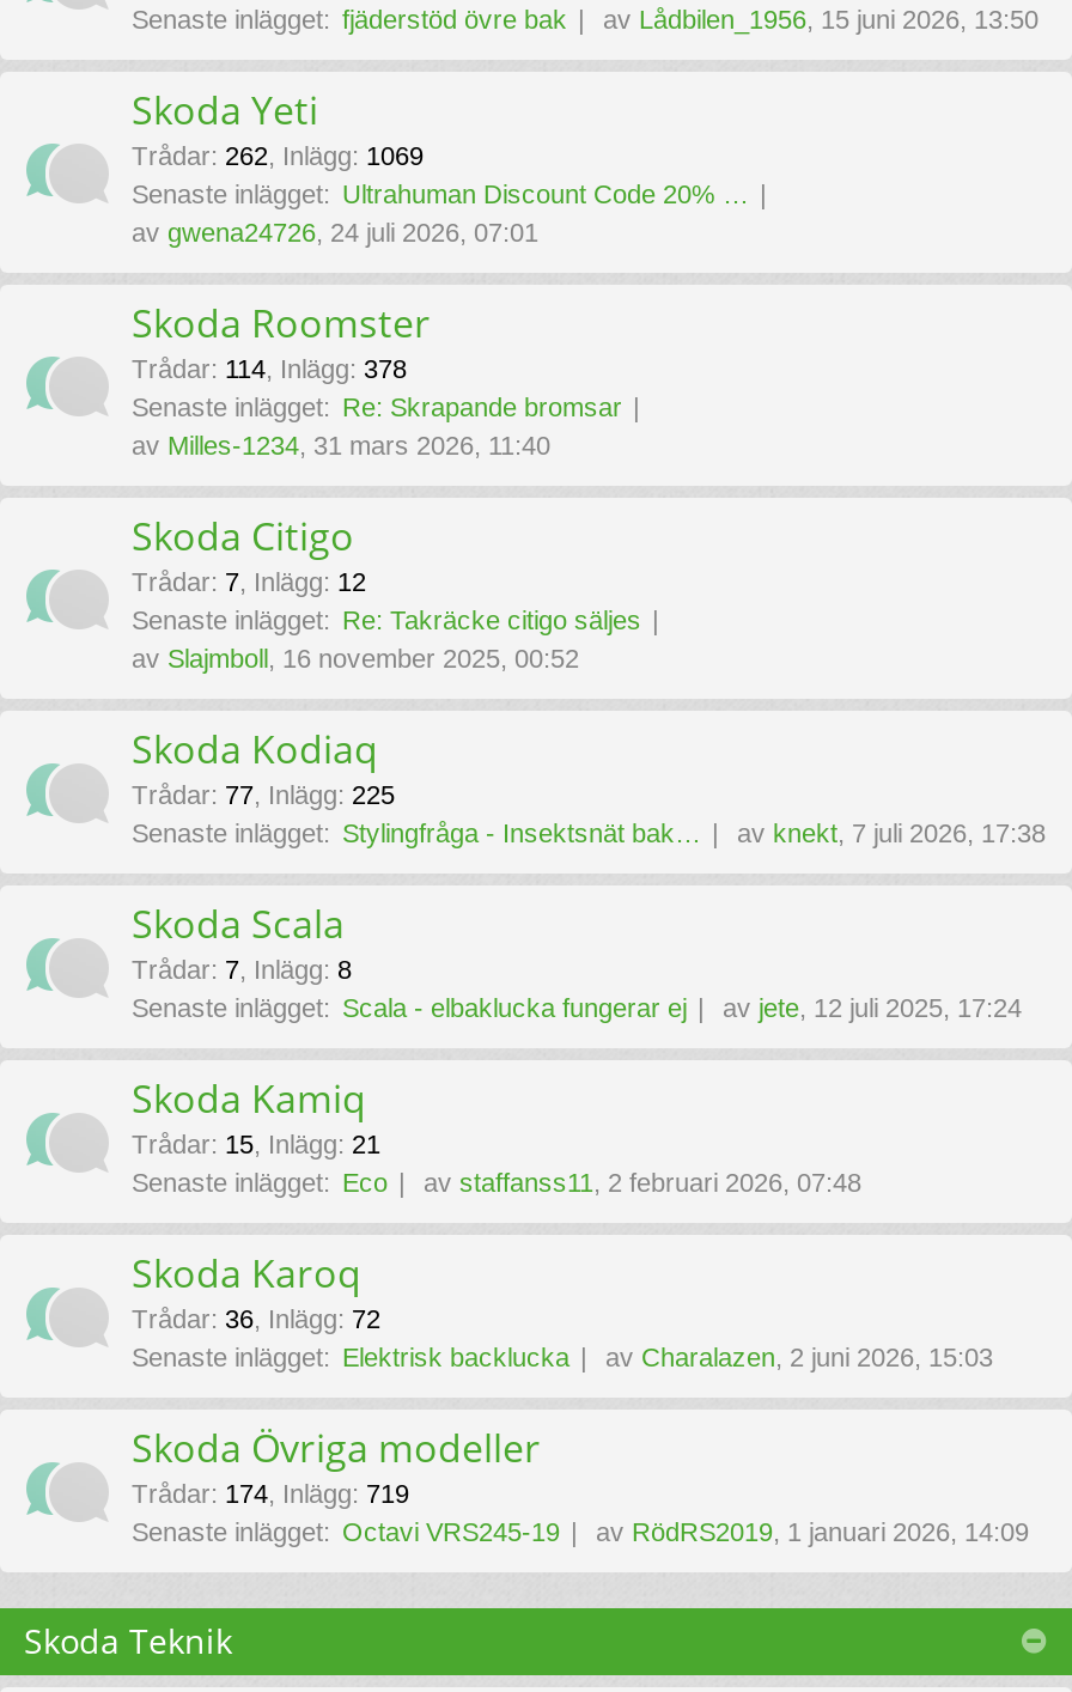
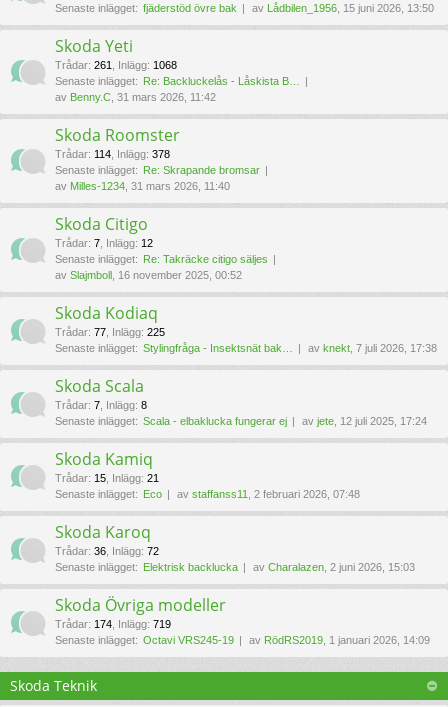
[132,141,424,170] Trådar: 262, Inlägg: 1069 -> [55,59,177,71] Trådar: 261, Inlägg: 1068
[132,179,749,208] Senaste inlägget: Ultrahuman Discount Code 20% … -> [55,75,300,87] Senaste inlägget: Re: Backluckelås - Låskista B…
[132,218,538,247] av gwena24726, 24 juli 2026, 07:01 -> [55,91,216,103] av Benny.C, 31 mars 2026, 11:42

